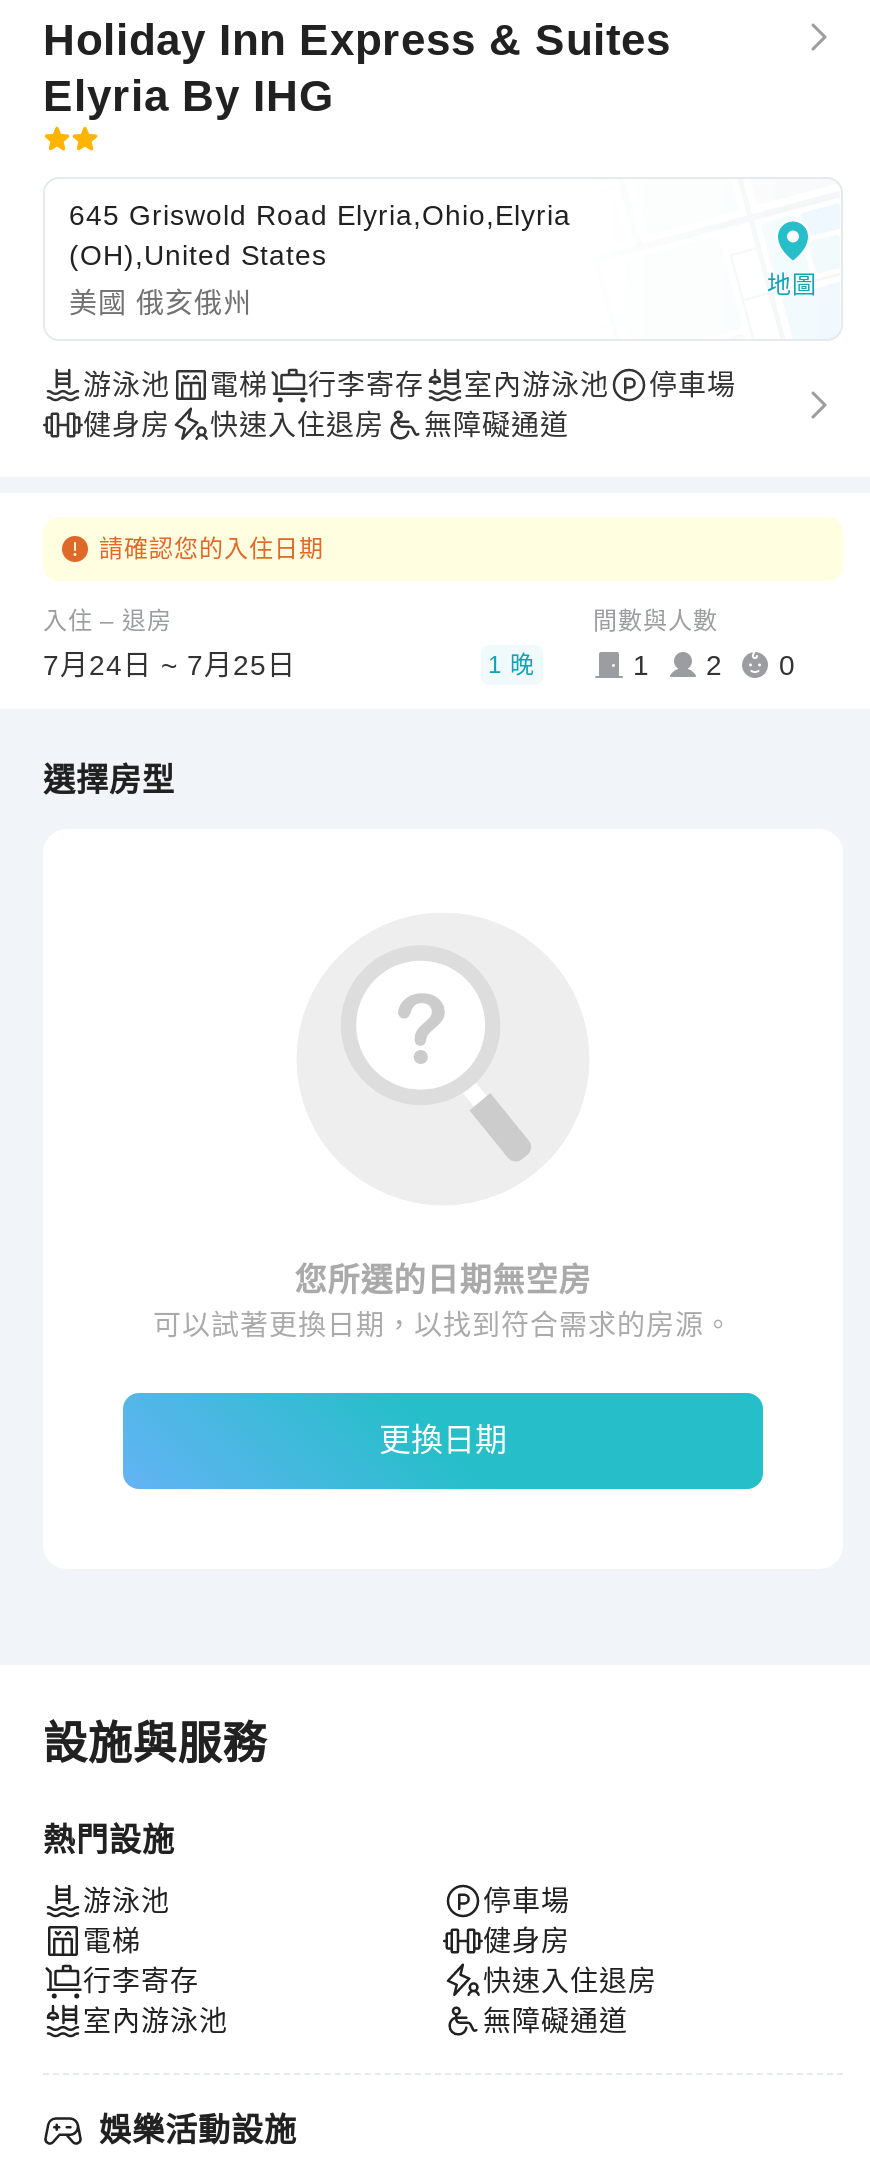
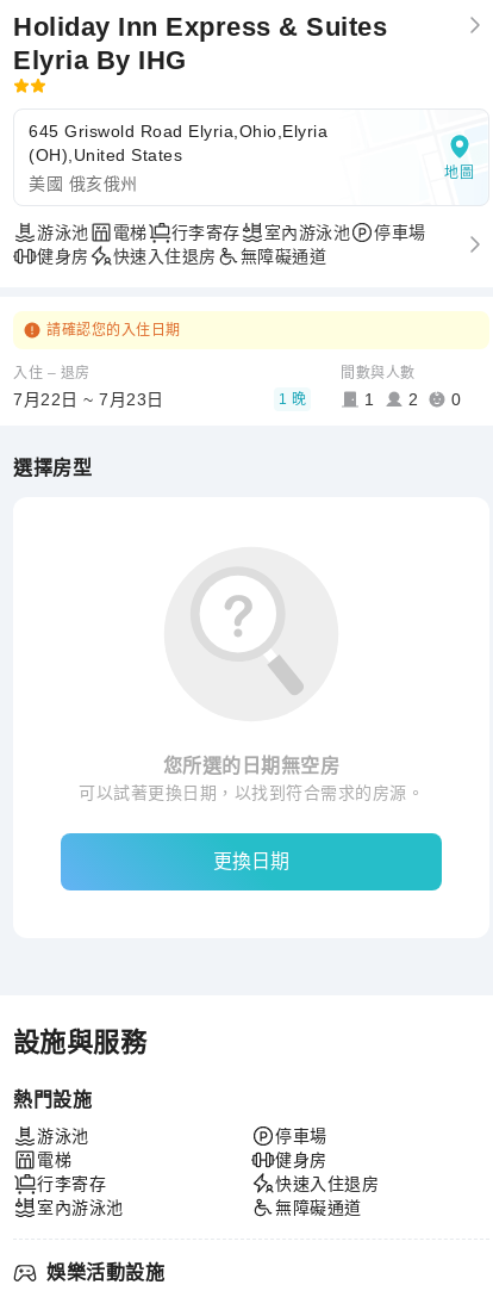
[43,649,296,681] 7月24日 ~ 7月25日 -> [13,390,164,409] 7月22日 ~ 7月23日

